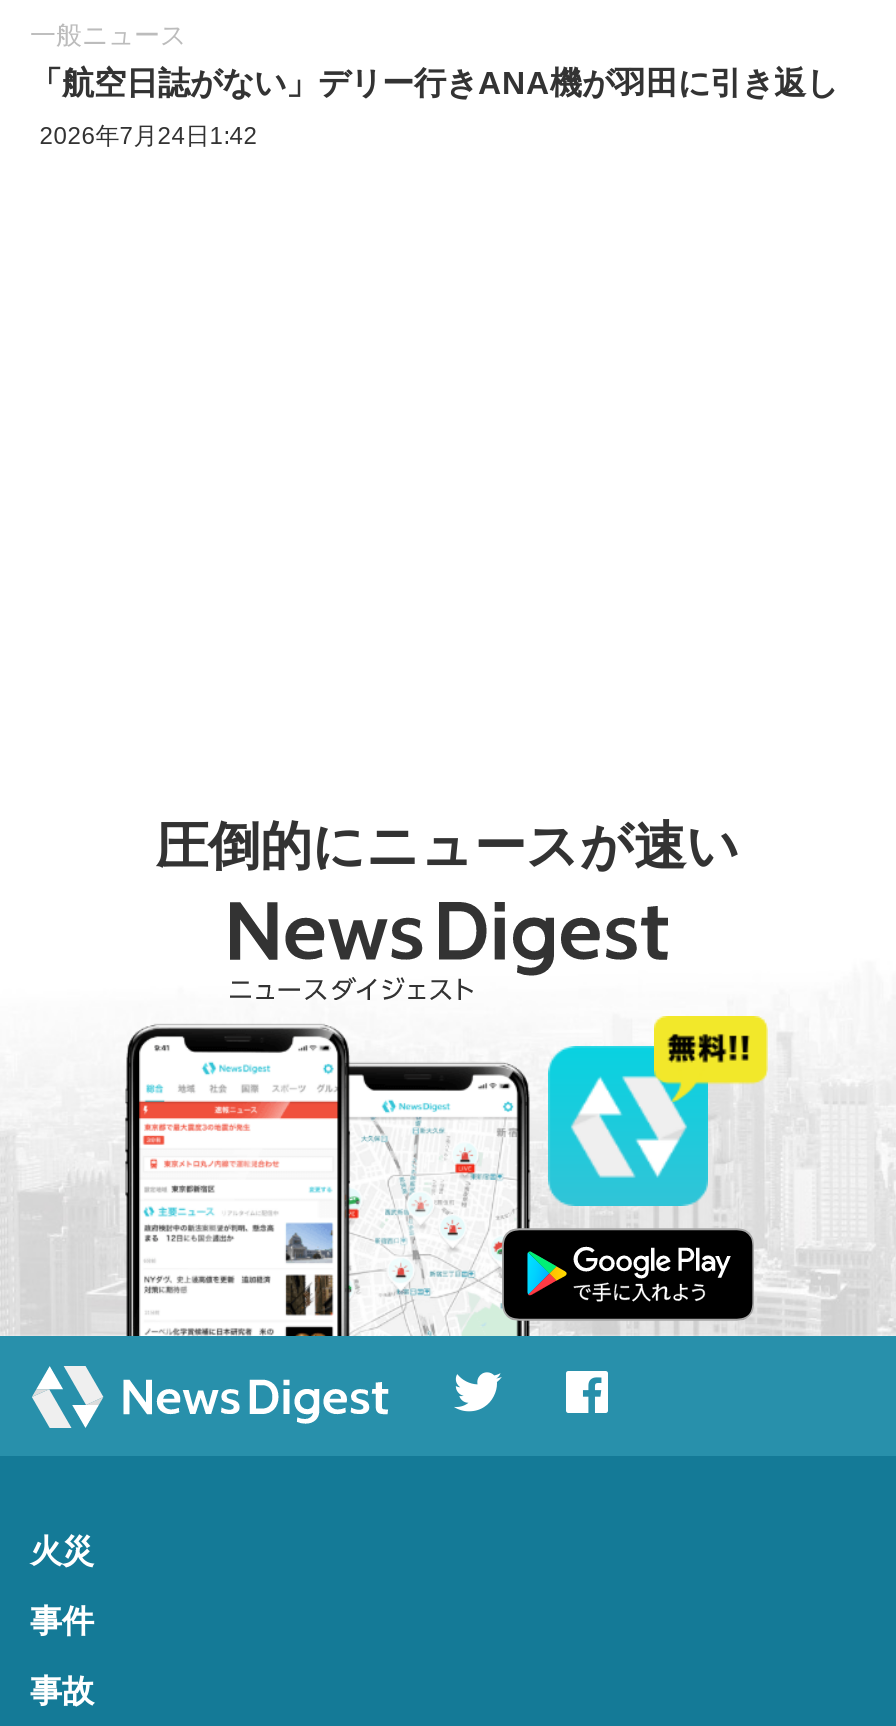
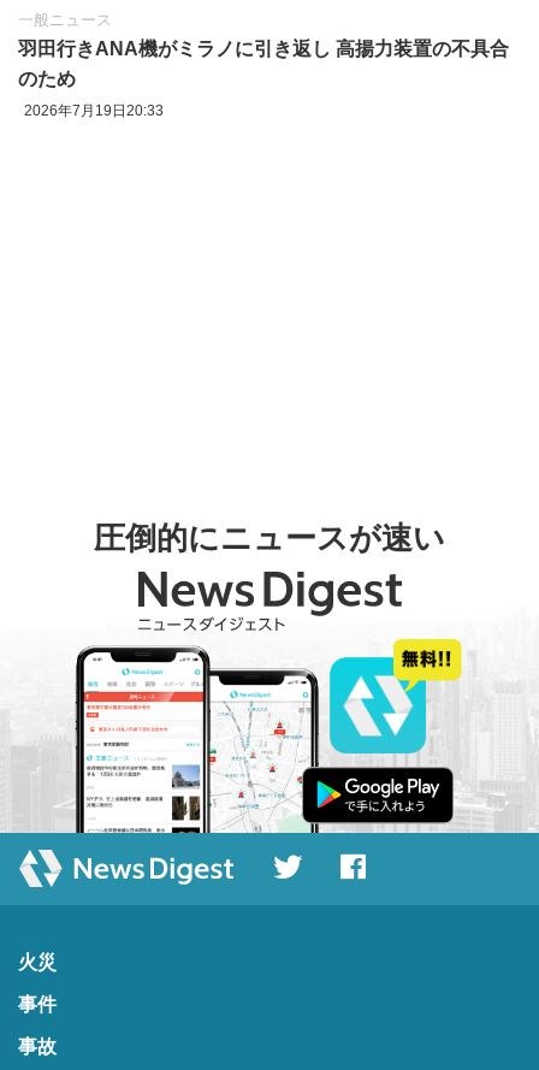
[30,66,838,150] 「航空日誌がない」デリー行きANA機が羽田に引き返し | 2026年7月24日1:42 -> [18,39,509,119] 羽田行きANA機がミラノに引き返し 高揚力装置の不具合 | のため | 2026年7月19日20:33

